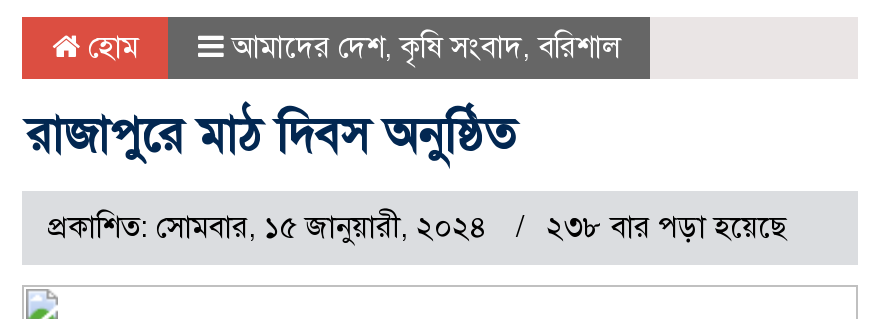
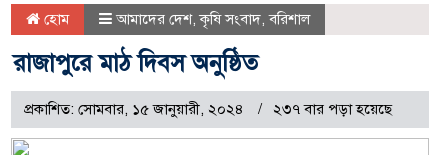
[48,210,786,246] প্রকাশিত: সোমবার, ১৫ জানুয়ারী, ২০২৪ ২৩৮ বার পড়া হয়েছে -> [24,100,392,118] প্রকাশিত: সোমবার, ১৫ জানুয়ারী, ২০২৪ ২৩৭ বার পড়া হয়েছে

